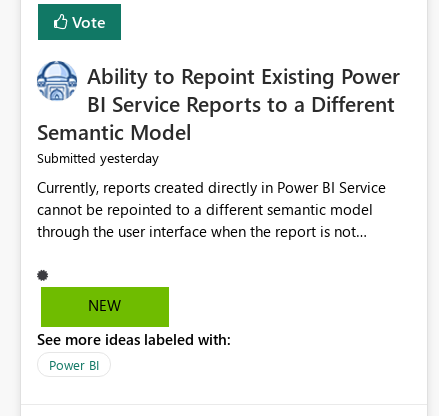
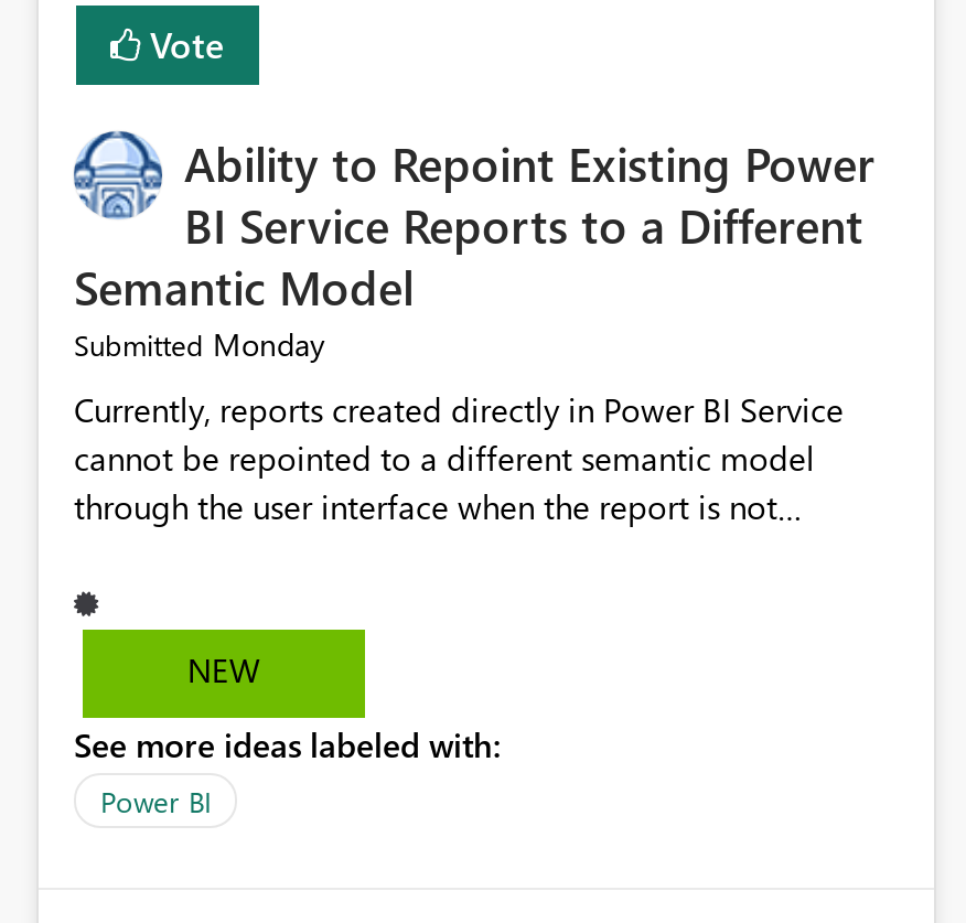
[37,148,159,167] Submitted yesterday -> [74,324,325,366] Submitted Monday

